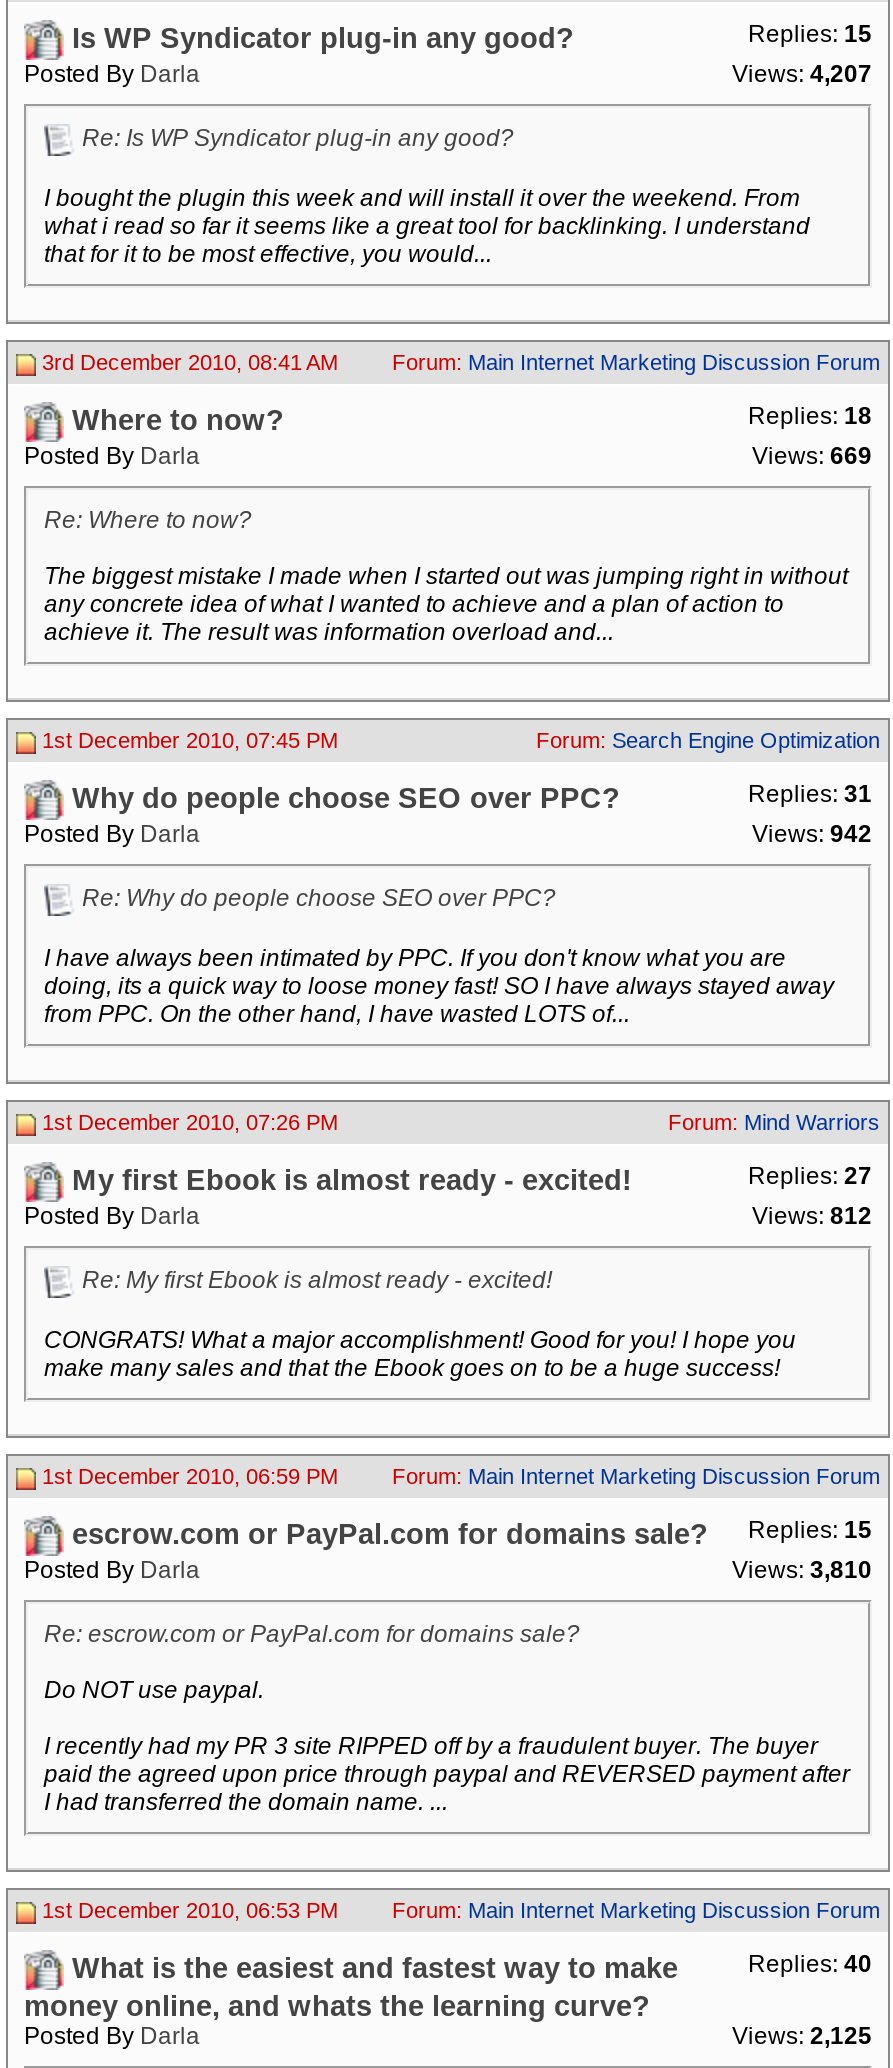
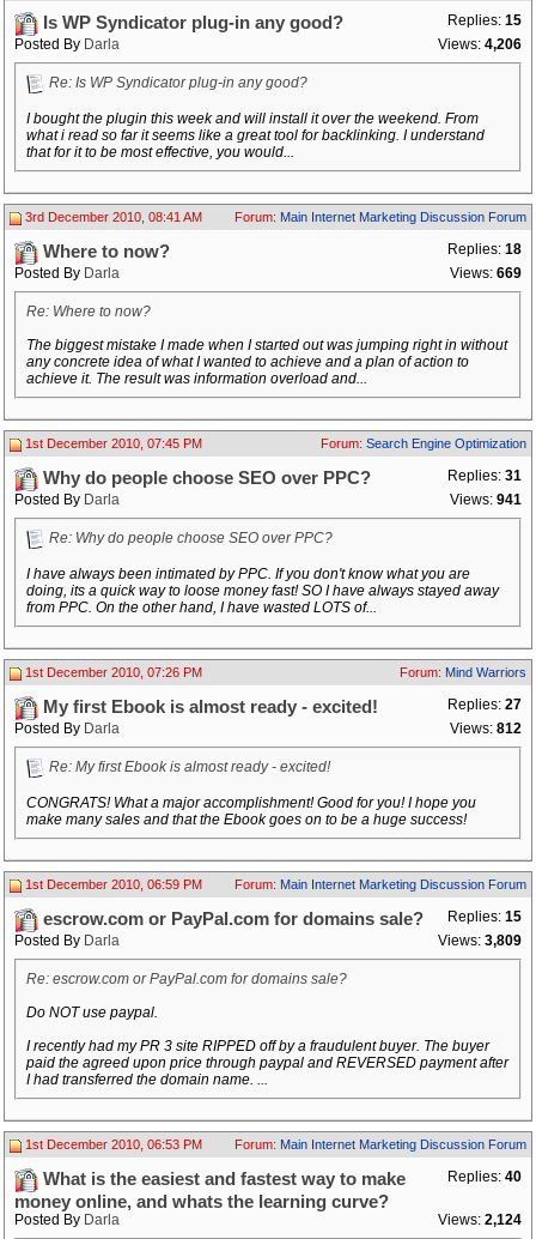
[732,60,872,88] Views: 4,207 -> [438,36,522,53] Views: 4,206
[752,820,872,848] Views: 942 -> [450,491,522,508] Views: 941
[732,1556,872,1584] Views: 3,810 -> [438,932,522,949] Views: 3,809
[732,2022,872,2050] Views: 2,125 -> [438,1211,522,1228] Views: 2,124

